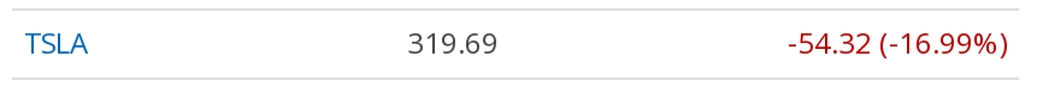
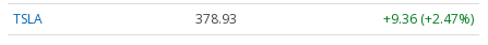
[407,22,1007,63] 319.69 | -54.32 (-16.99%) -> [195,10,474,28] 378.93 | +9.36 (+2.47%)

